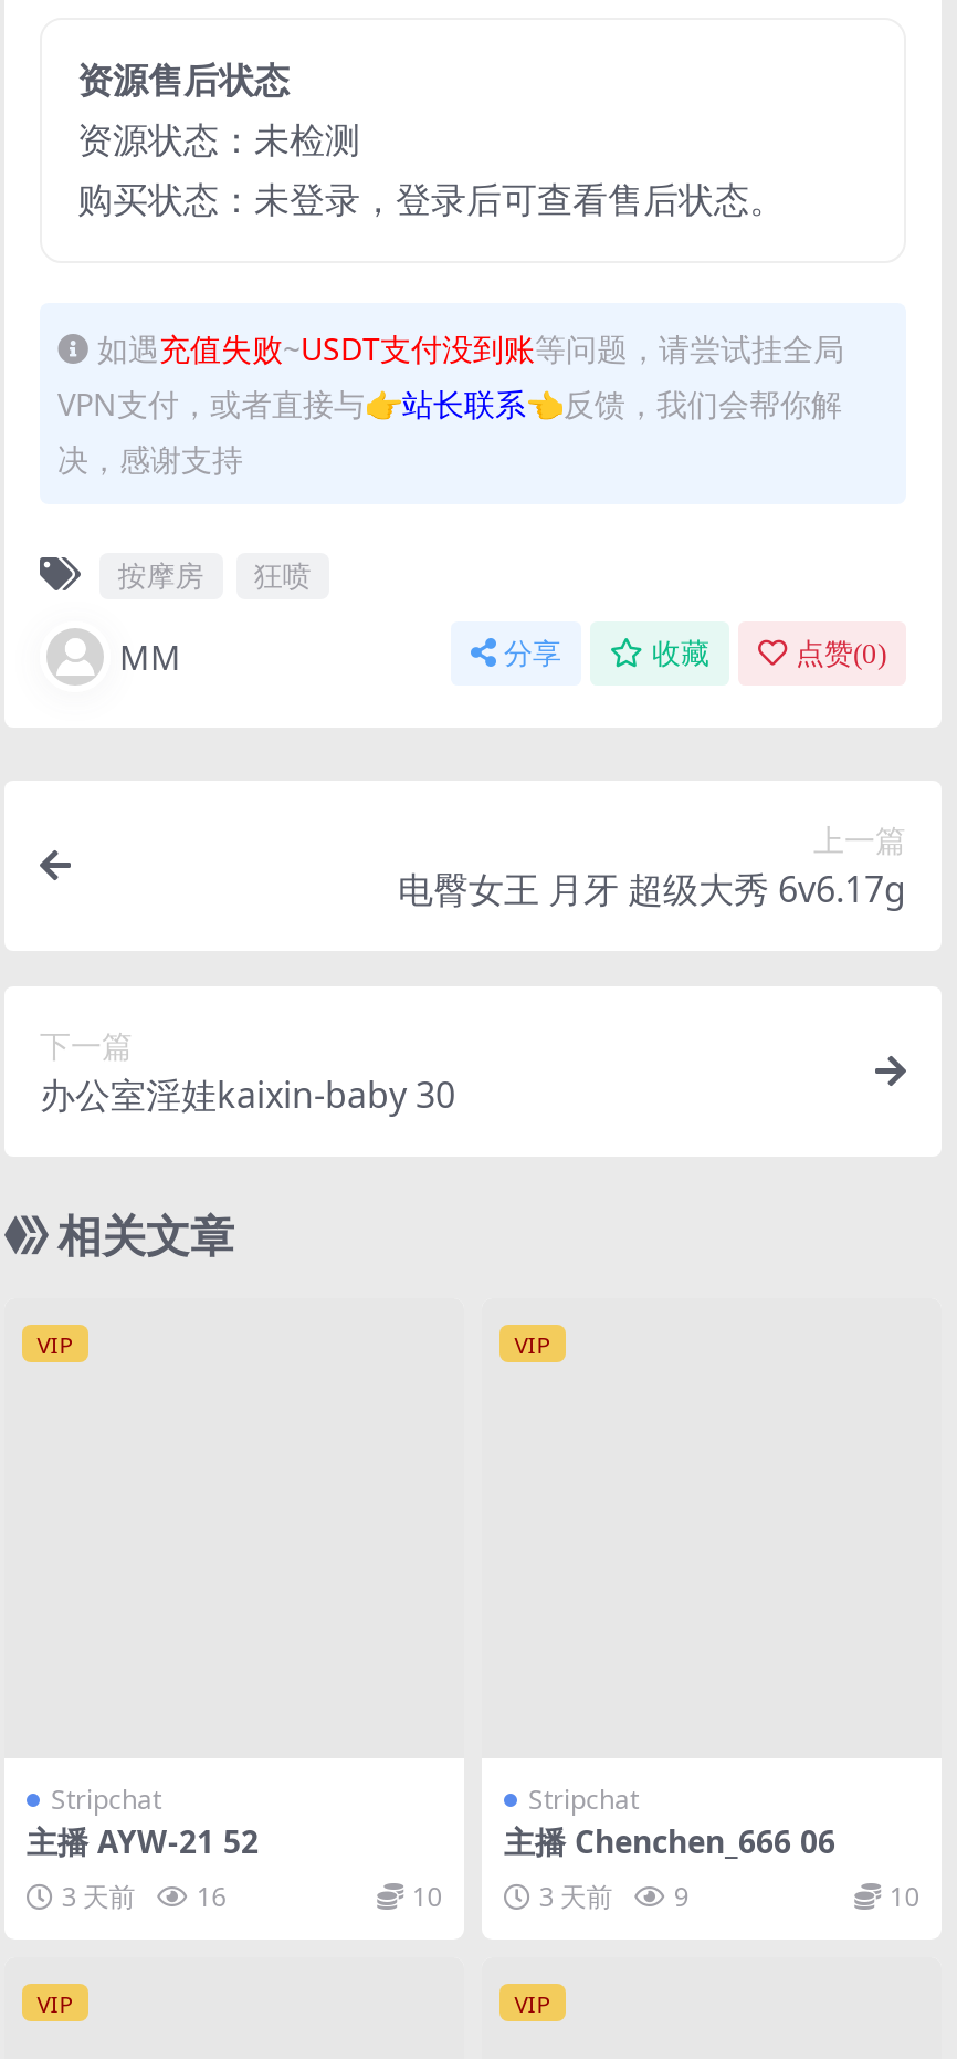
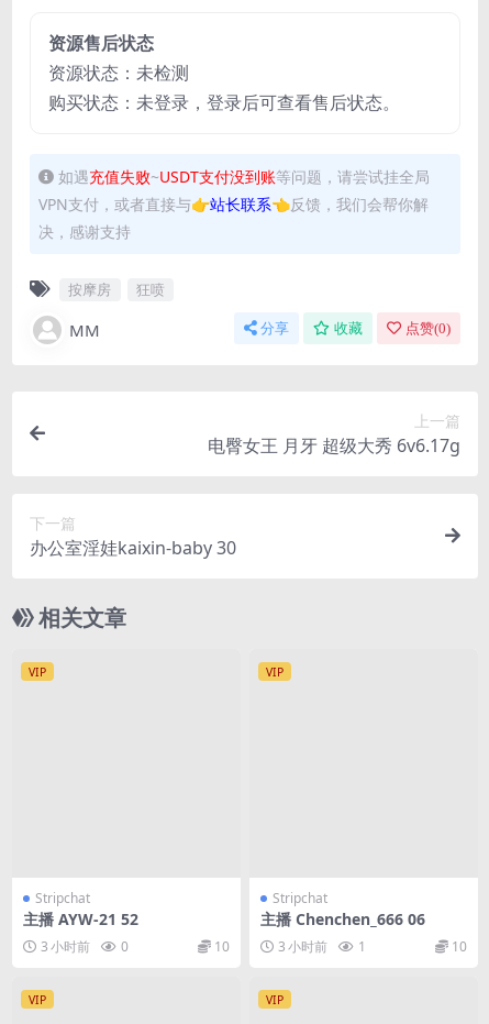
[61,1877,226,1914] 3 天前 | 16 -> [40,937,128,955] 3 小时前 | 0
[539,1877,689,1914] 3 天前 | 9 -> [278,937,365,955] 3 小时前 | 1

